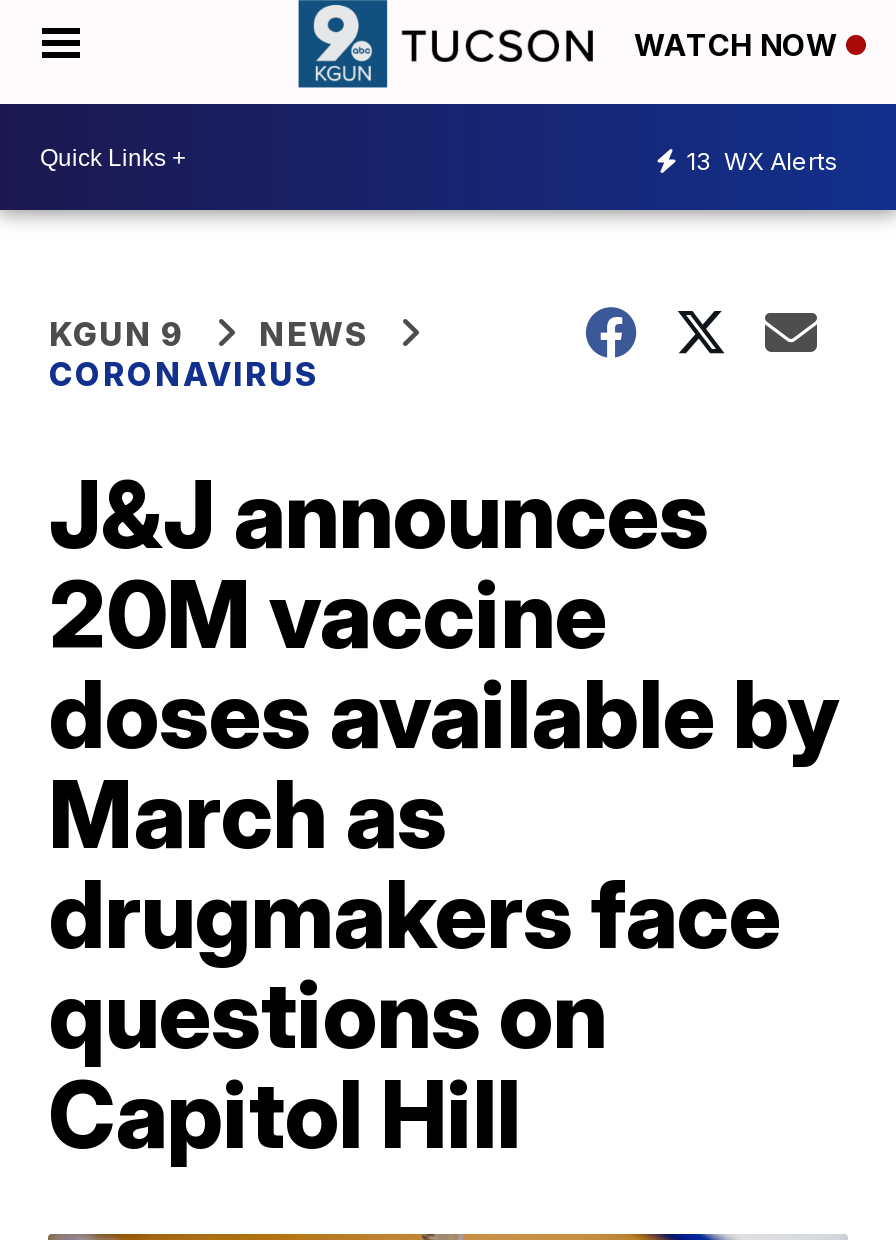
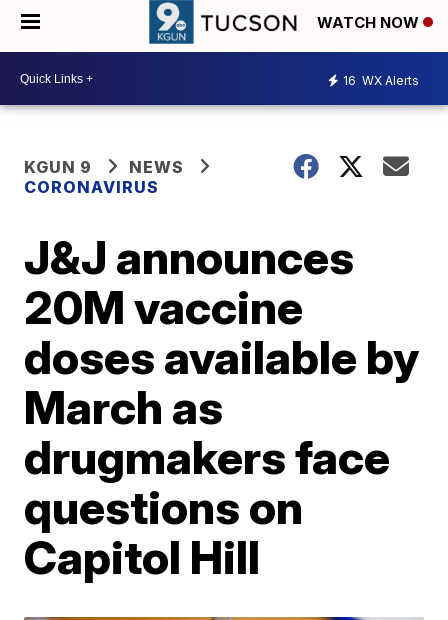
[686,145,838,175] 13 WX Alerts -> [343,72,419,87] 16 WX Alerts

